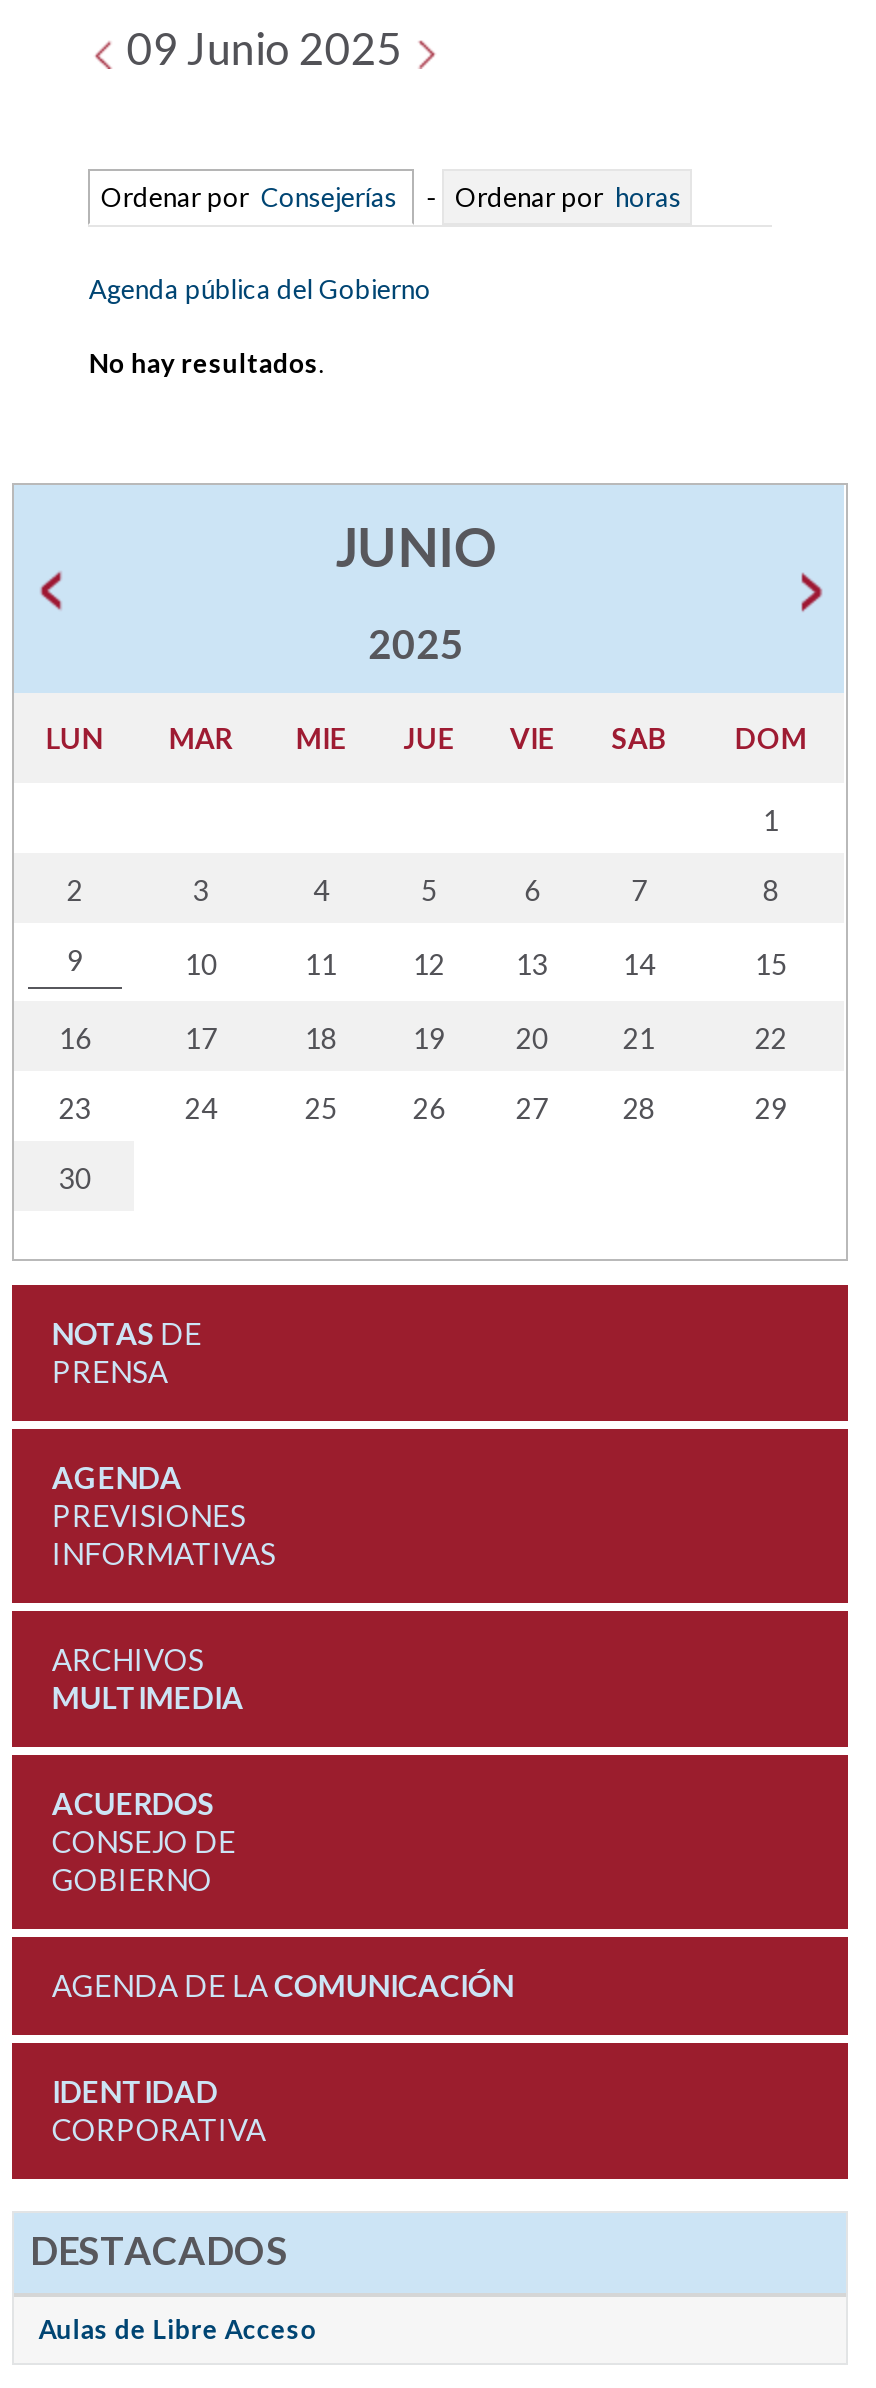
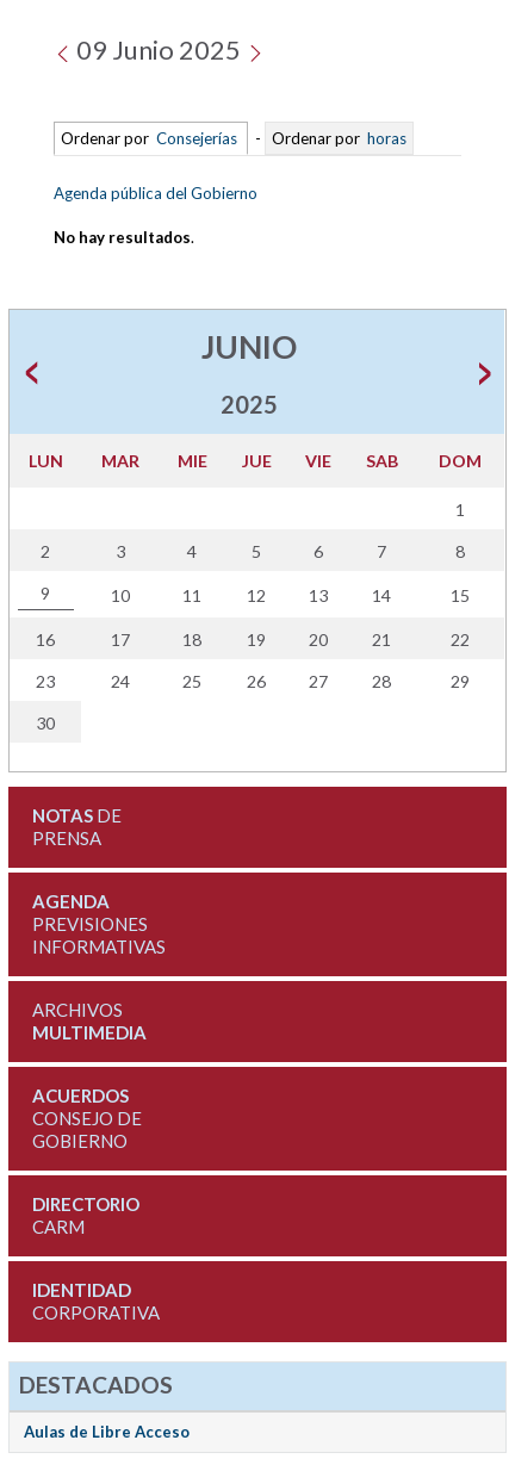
[52,1967,514,2003] AGENDA DE LA COMUNICACIÓN -> [32,1193,139,1238] DIRECTORIO | CARM

